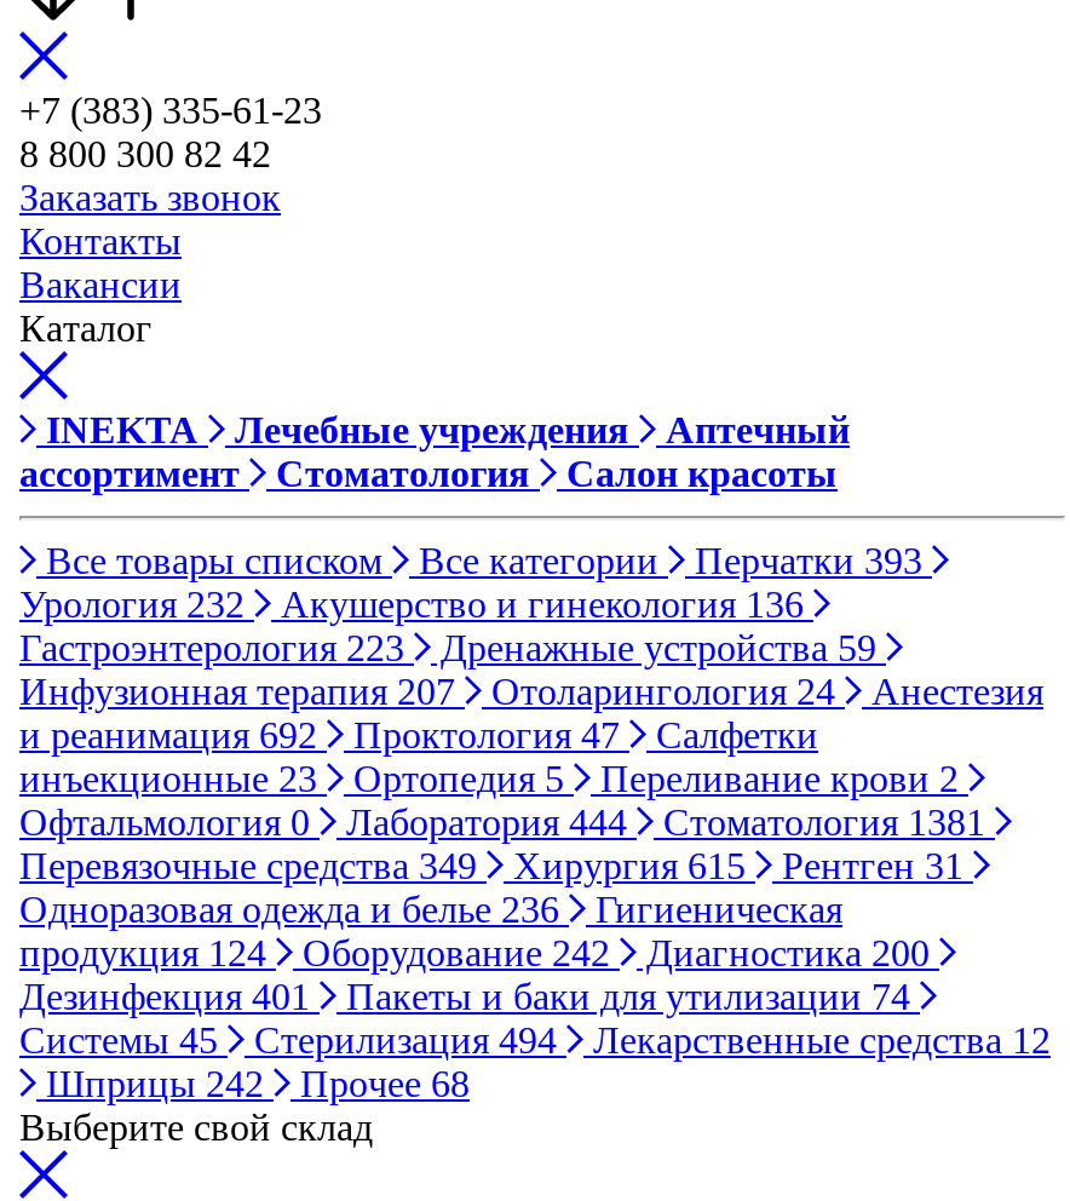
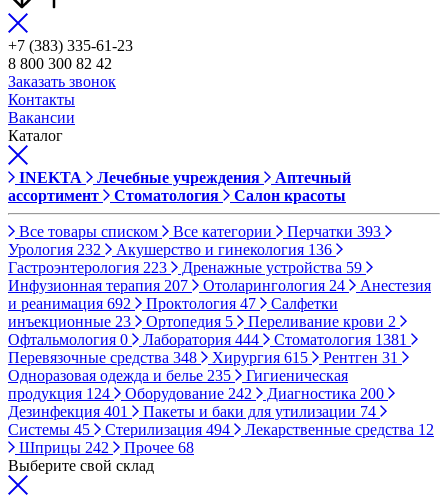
[19,846,477,887] Перевязочные средства 349 -> [8,349,197,366] Перевязочные средства 348
[19,889,559,930] Одноразовая одежда и белье 236 -> [8,367,231,384] Одноразовая одежда и белье 235

